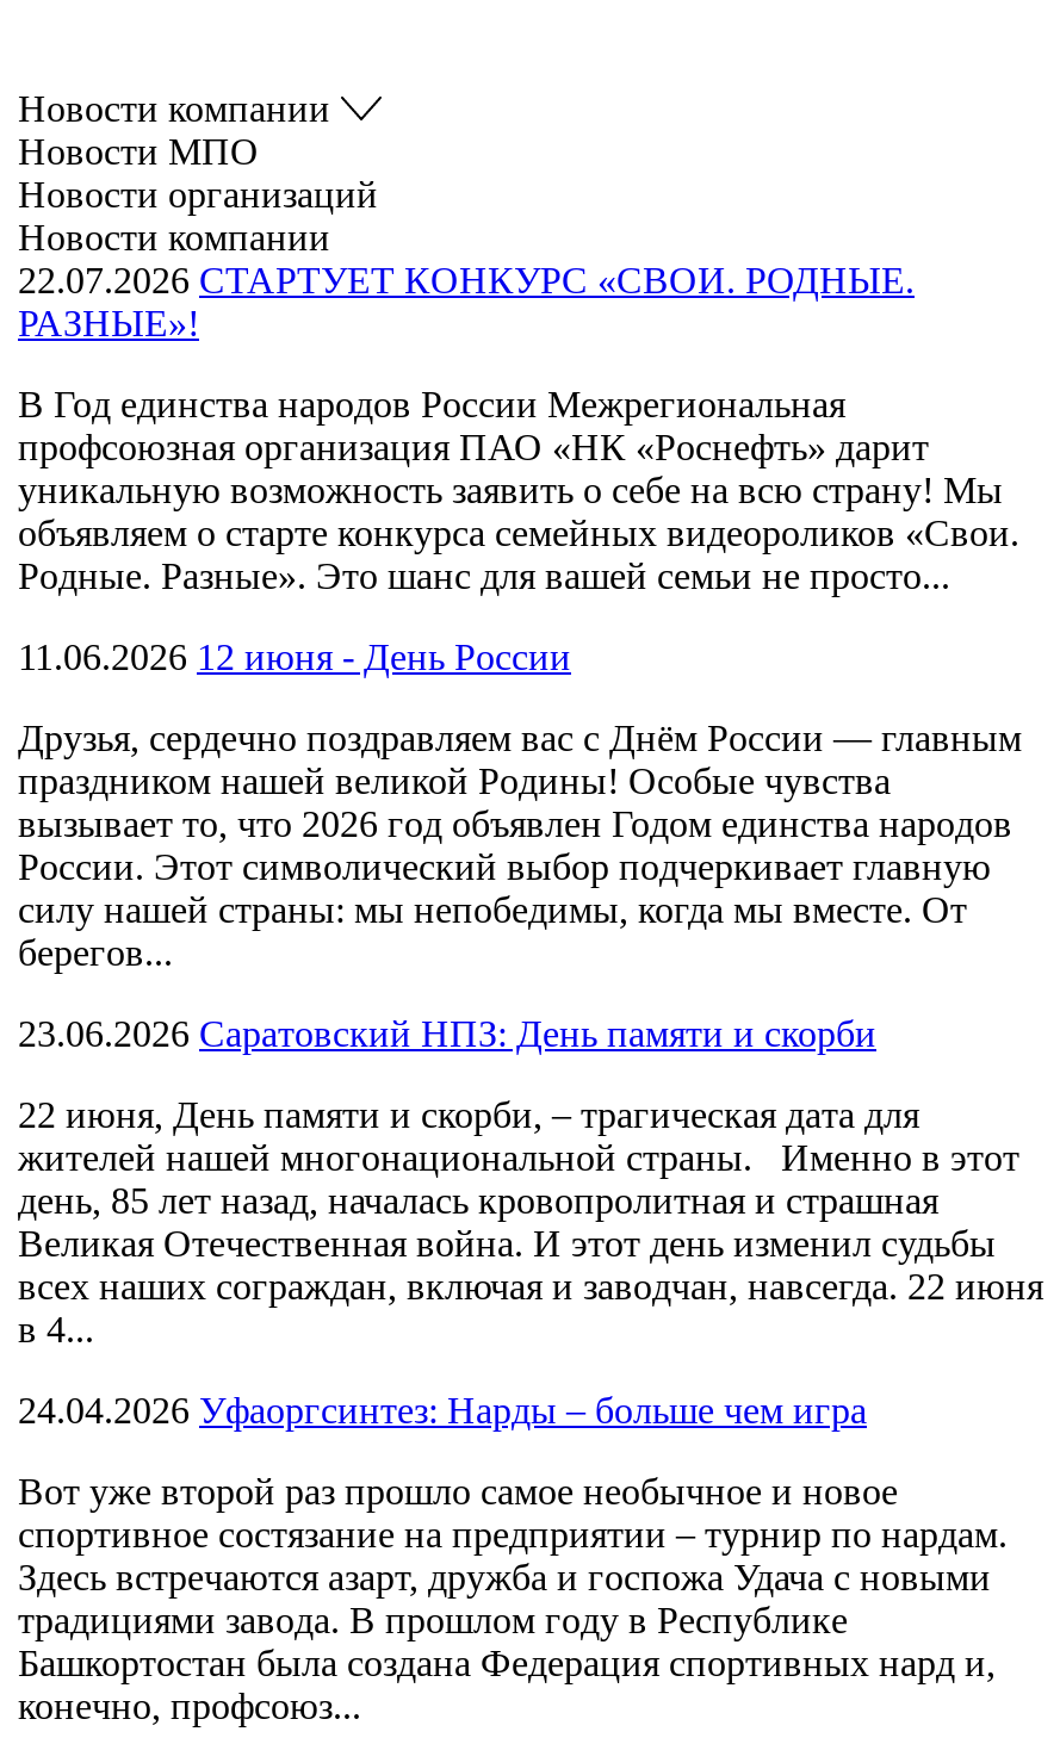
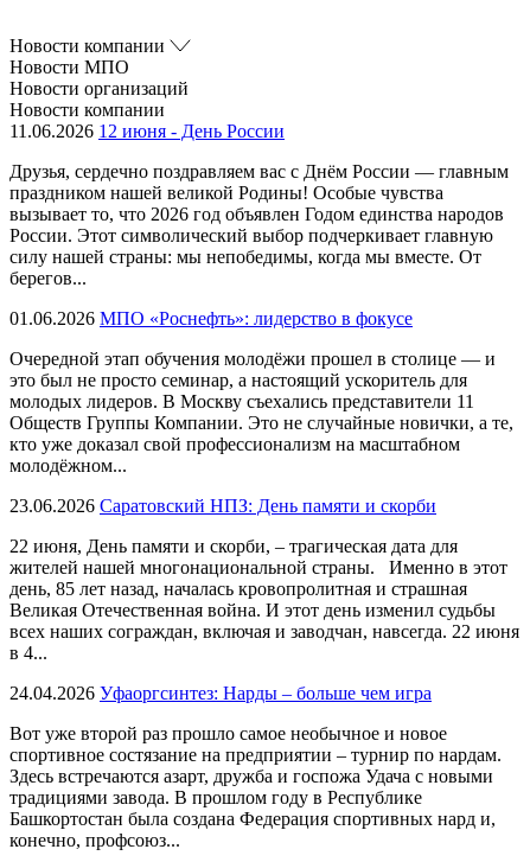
[18,260,1019,596] 22.07.2026 СТАРТУЕТ КОНКУРС «СВОИ. РОДНЫЕ. | РАЗНЫЕ»! | В Год единства народов России Межрегиональная | профсоюзная организация ПАО «НК «Роснефть» дарит | уникальную возможность заявить о себе на всю страну! Мы | объявляем о старте конкурса семейных видеороликов «Свои. | Родные. Разные». Это шанс для вашей семьи не просто... -> none
moved [18,637,1022,973] -> [9,121,509,288]: 11.06.2026 12 июня - День России | Друзья, сердечно поздравляем вас с Днём России — главным | праздником нашей великой Родины! Особые чувства | вызывает то, что 2026 год объявлен Годом единства народов | России. Этот символический выбор подчеркивает главную | силу нашей страны: мы непобедимы, когда мы вместе. От | берегов...
none -> [9,308,513,475] 01.06.2026 МПО «Роснефть»: лидерство в фокусе | Очередной этап обучения молодёжи прошел в столице — и | это был не просто семинар, а настоящий ускоритель для | молодых лидеров. В Москву съехались представители 11 | Обществ Группы Компании. Это не случайные новички, а те, | кто уже доказал свой профессионализм на масштабном | молодёжном...

